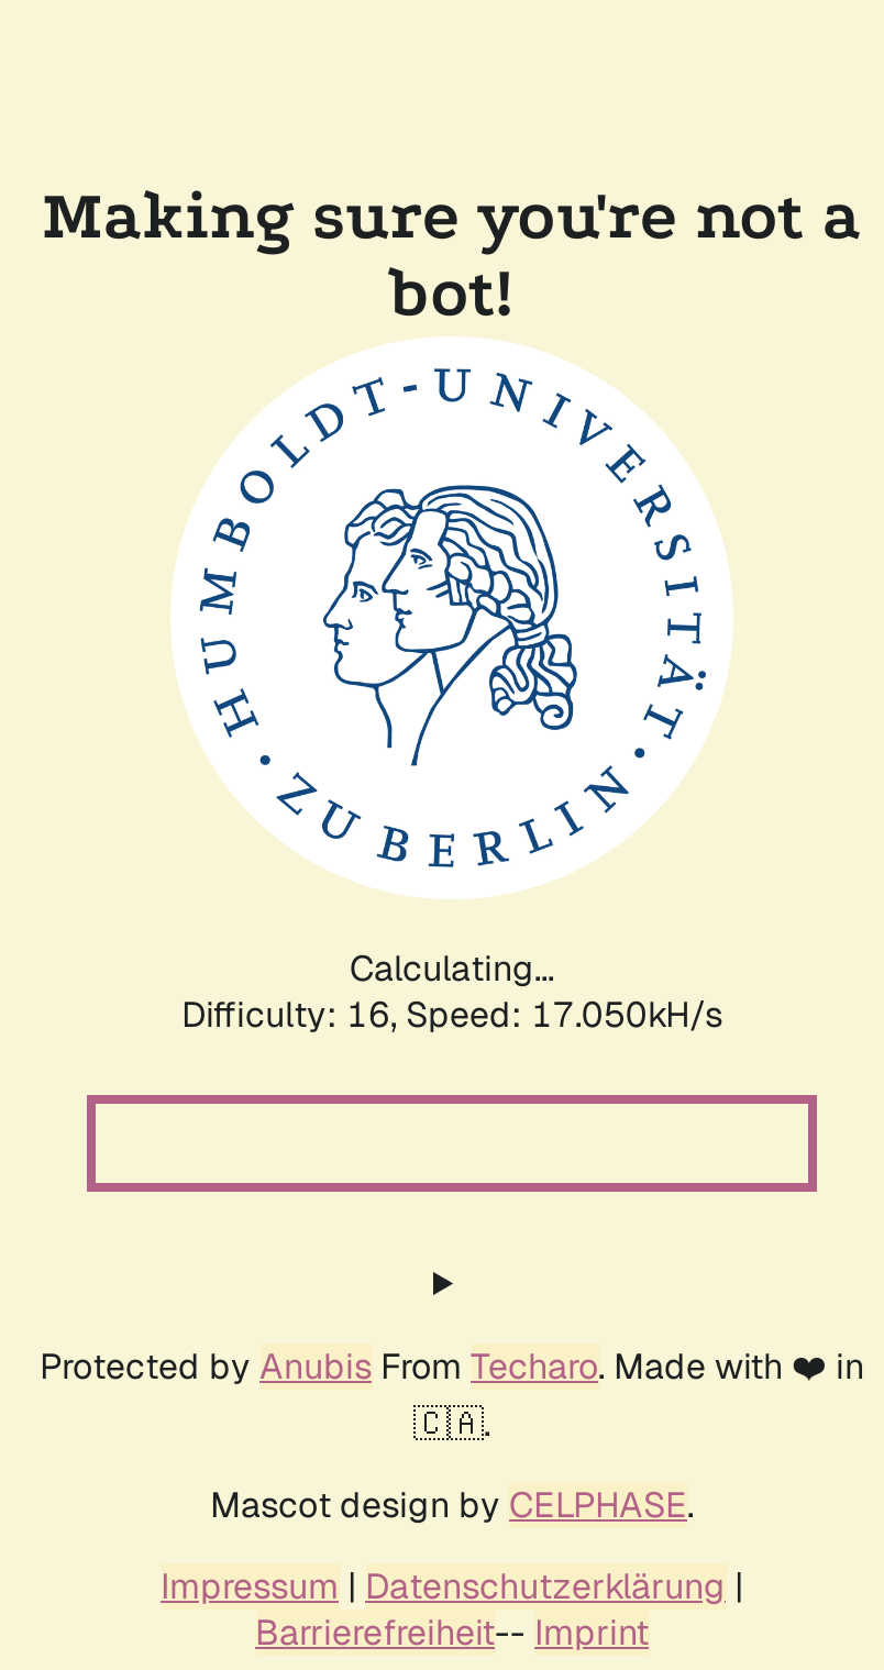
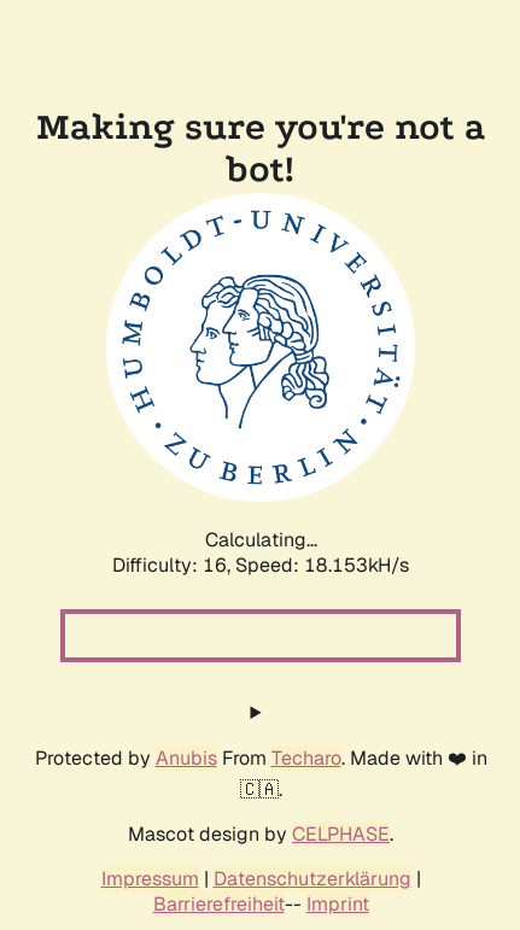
[181,992,722,1038] Difficulty: 16, Speed: 17.050kH/s -> [112,552,409,578] Difficulty: 16, Speed: 18.153kH/s

